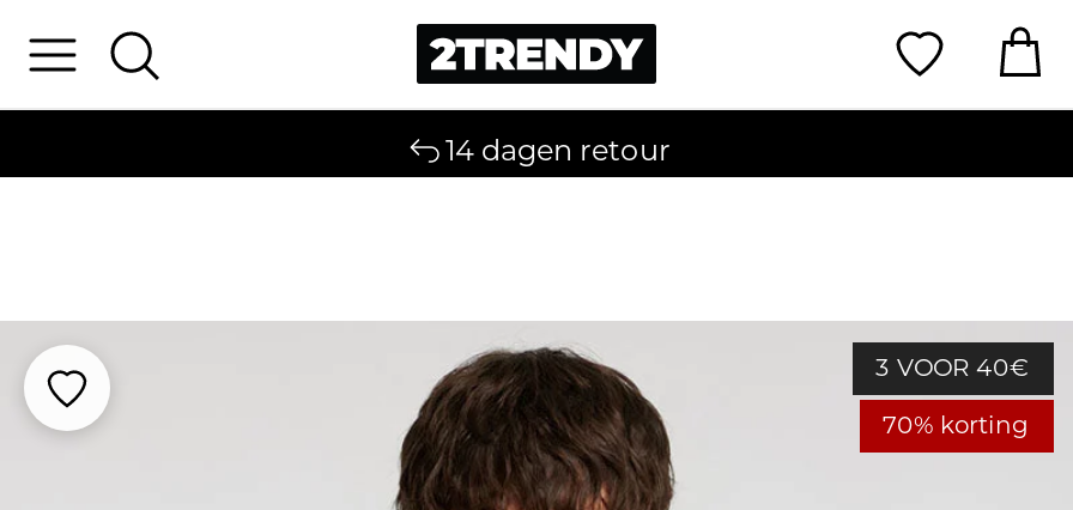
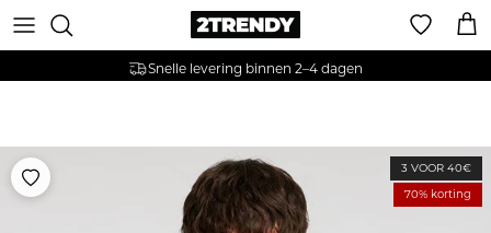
[445,132,671,168] 14 dagen retour -> [148,60,363,77] Snelle levering binnen 2–4 dagen

